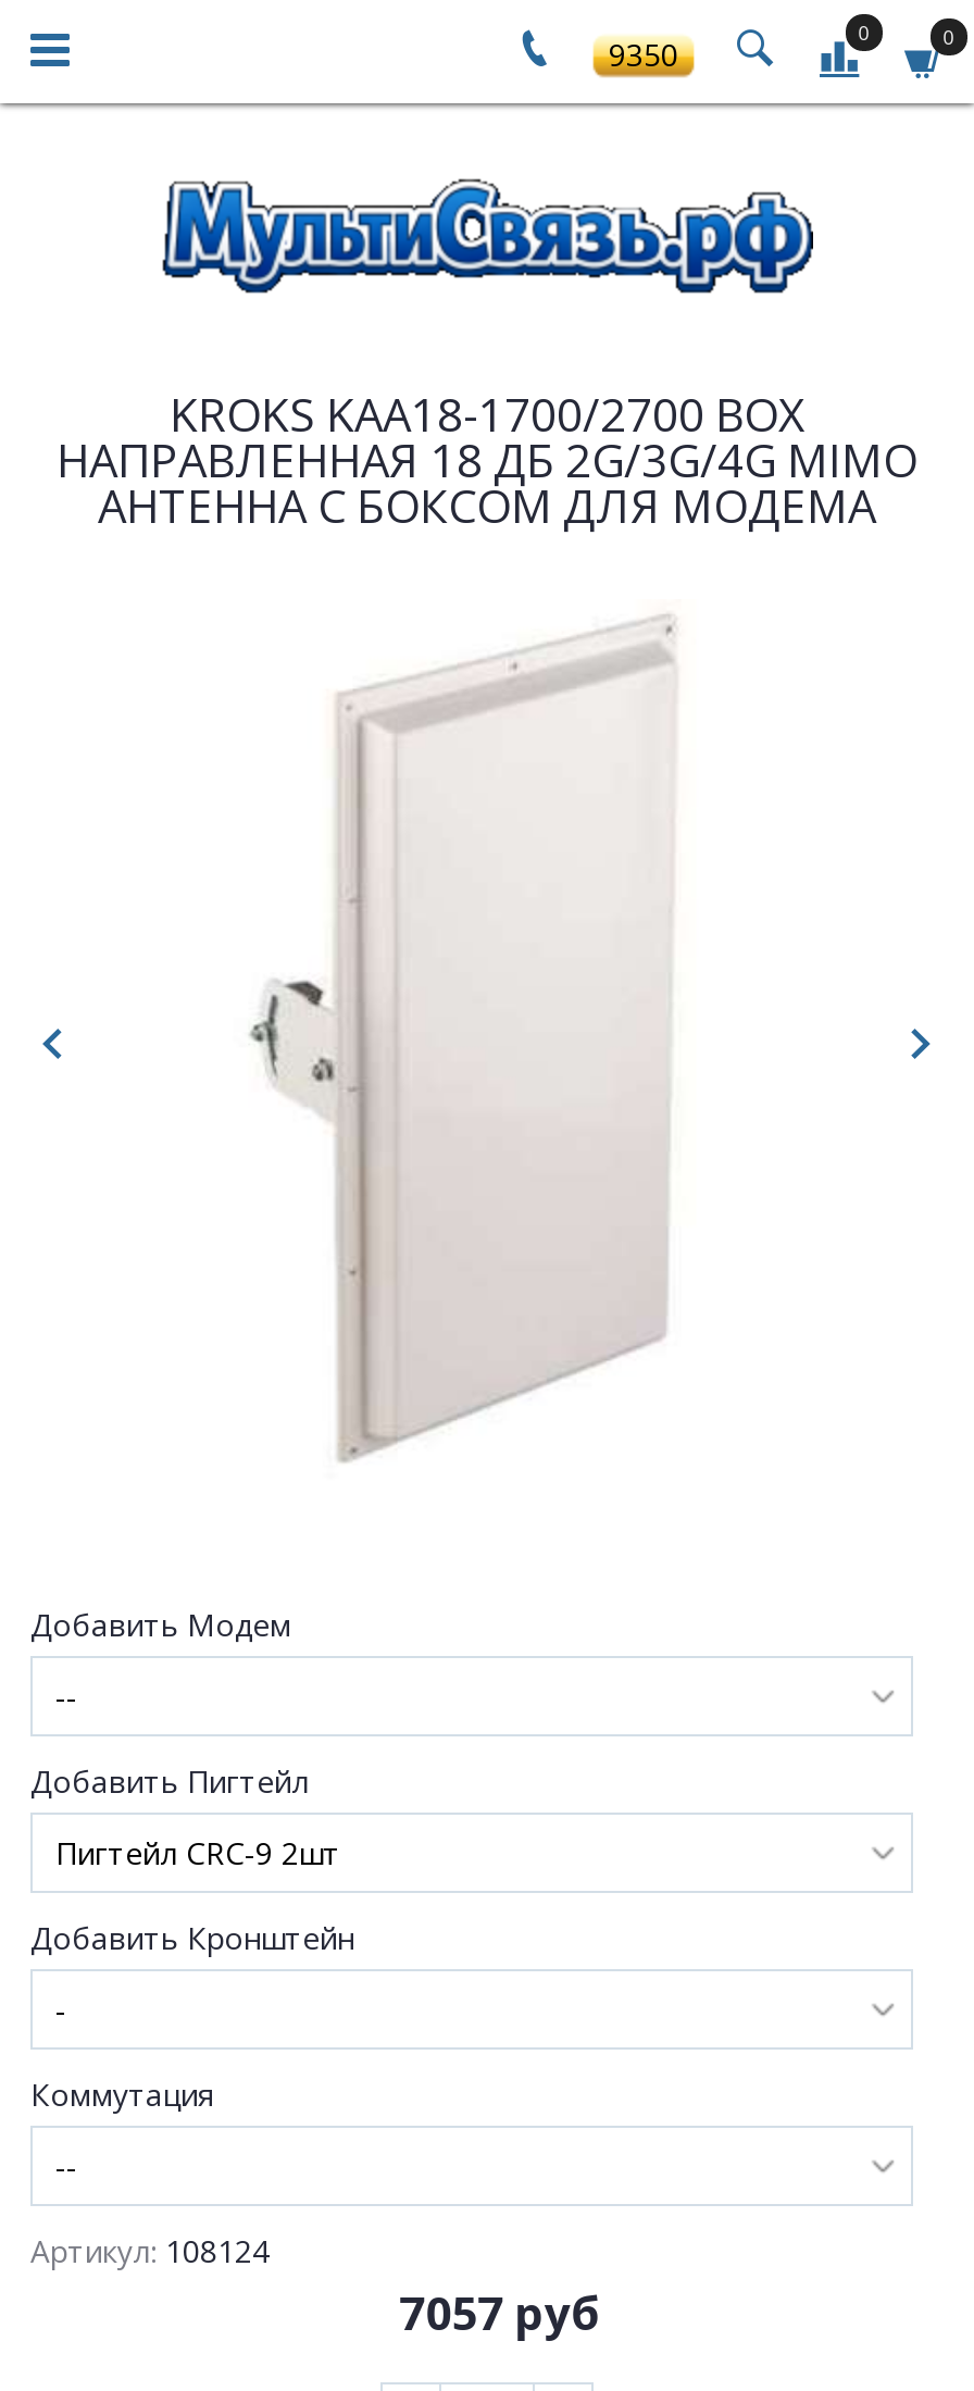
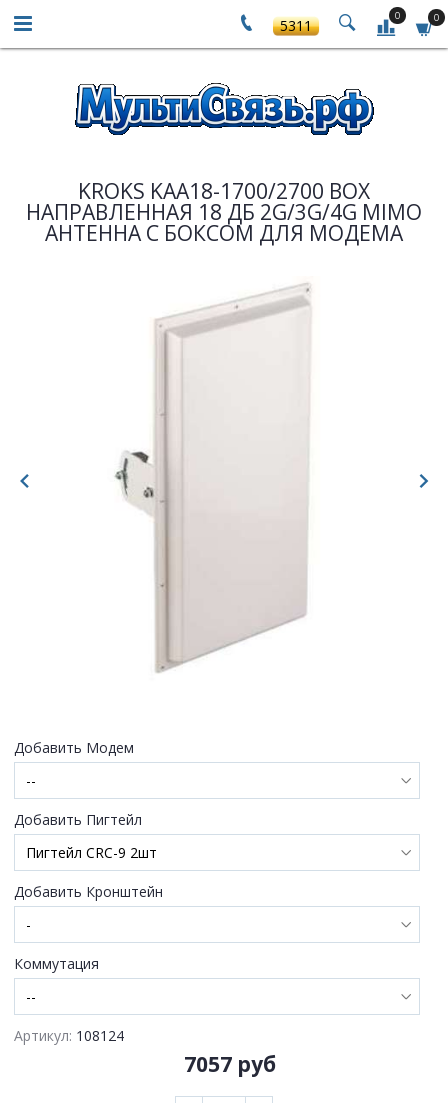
[609,34,678,75] 9350 -> [280,16,312,35] 5311

